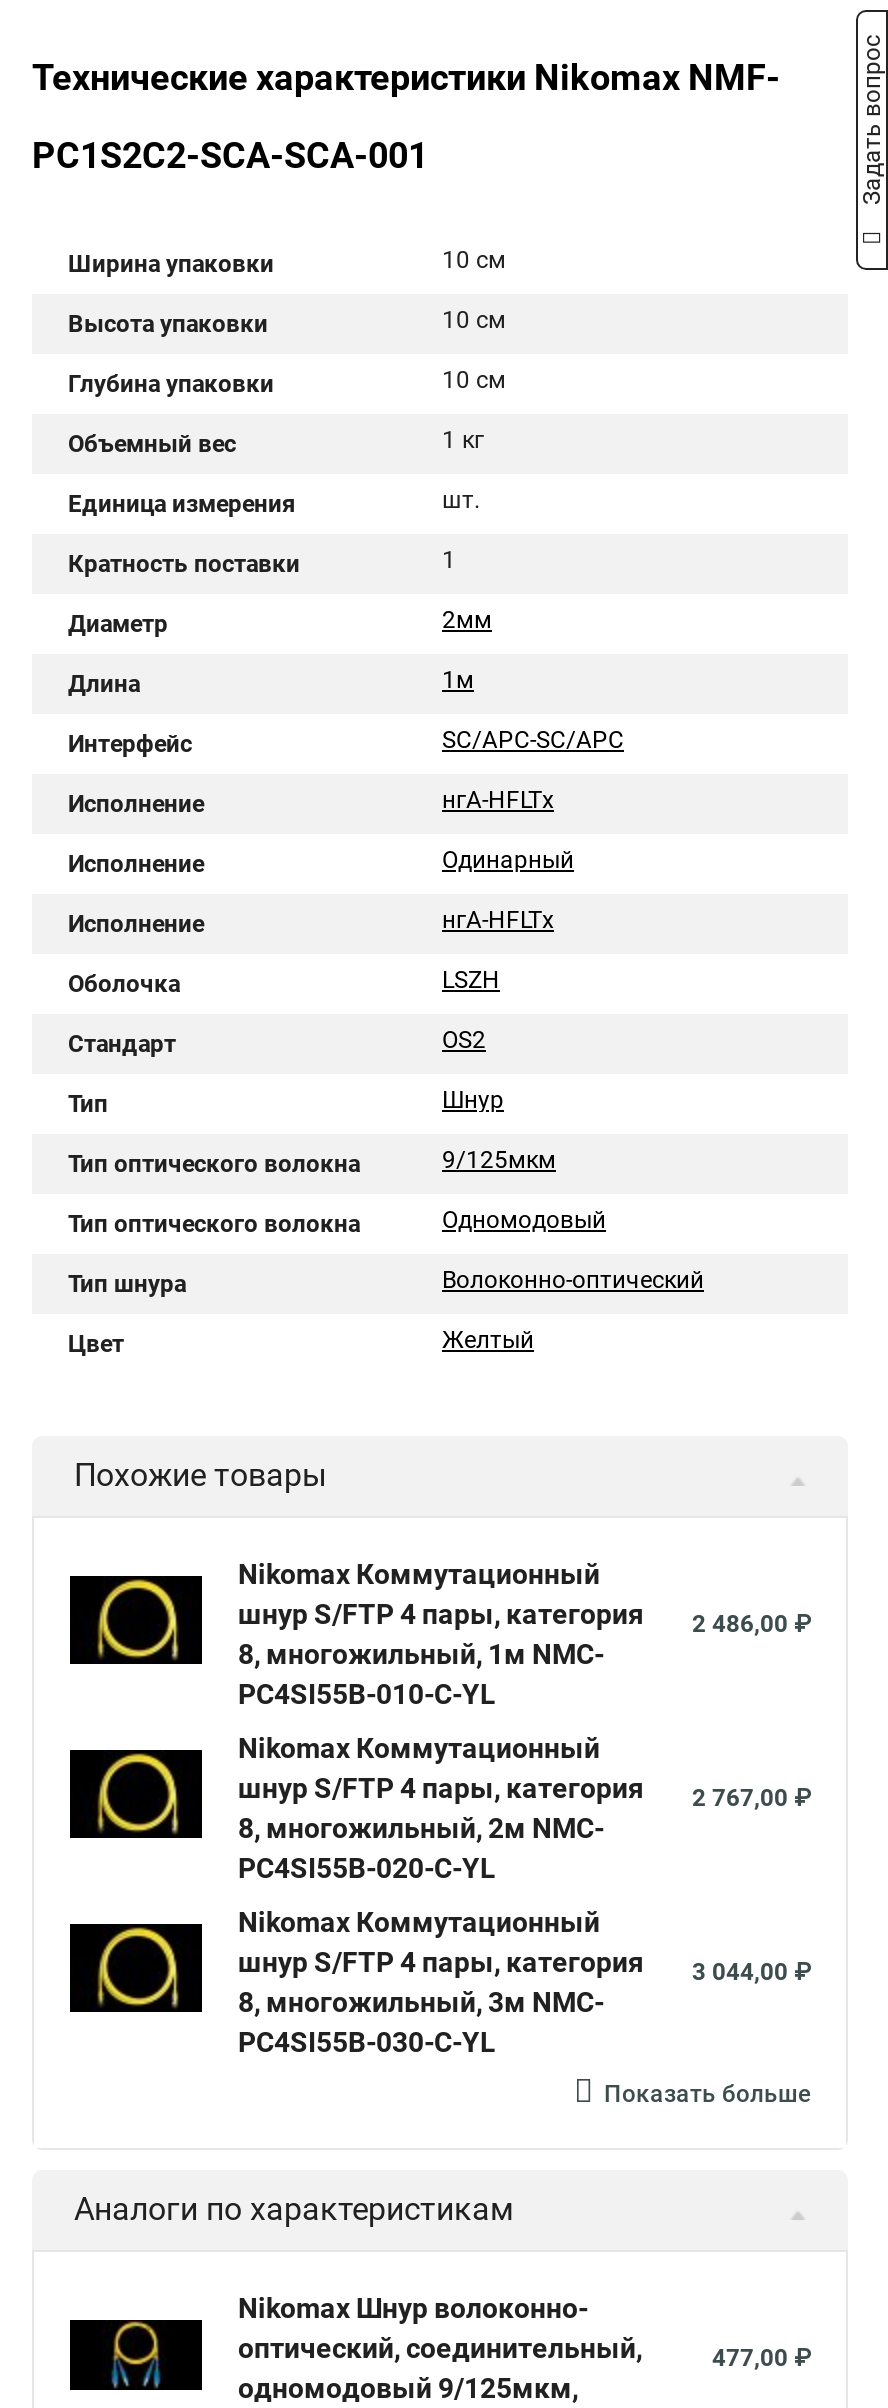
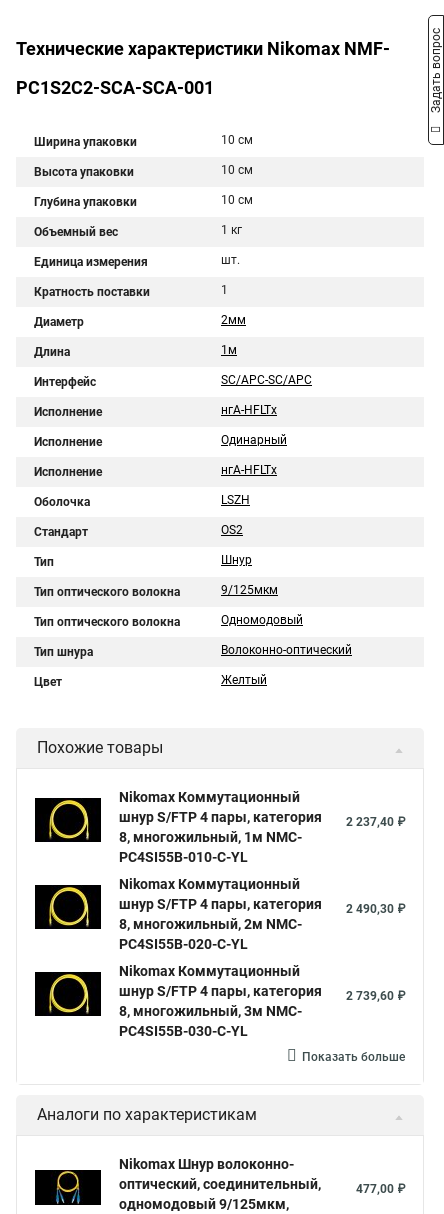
[238,1598,810,1638] шнур S/FTP 4 пары, категория 2 486,00 ₽ -> [119,809,405,829] шнур S/FTP 4 пары, категория 2 237,40 ₽
[238,1772,810,1812] шнур S/FTP 4 пары, категория 2 767,00 ₽ -> [119,896,405,916] шнур S/FTP 4 пары, категория 2 490,30 ₽
[238,1946,810,1986] шнур S/FTP 4 пары, категория 3 044,00 ₽ -> [119,983,405,1003] шнур S/FTP 4 пары, категория 2 739,60 ₽

